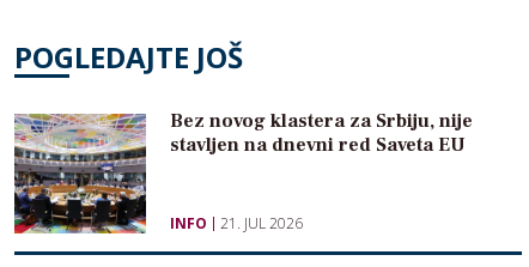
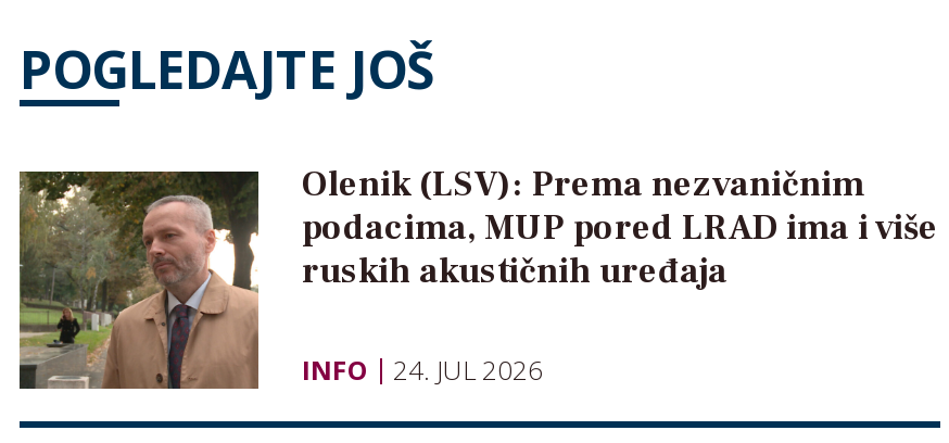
[13,109,473,235] [image] | Bez novog klastera za Srbiju, nije | stavljen na dnevni red Saveta EU -> [17,164,938,391] [image] | Olenik (LSV): Prema nezvaničnim | podacima, MUP pored LRAD ima i više | ruskih akustičnih uređaja
[170,214,303,234] INFO 21. JUL 2026 -> [302,353,543,390] INFO 24. JUL 2026

